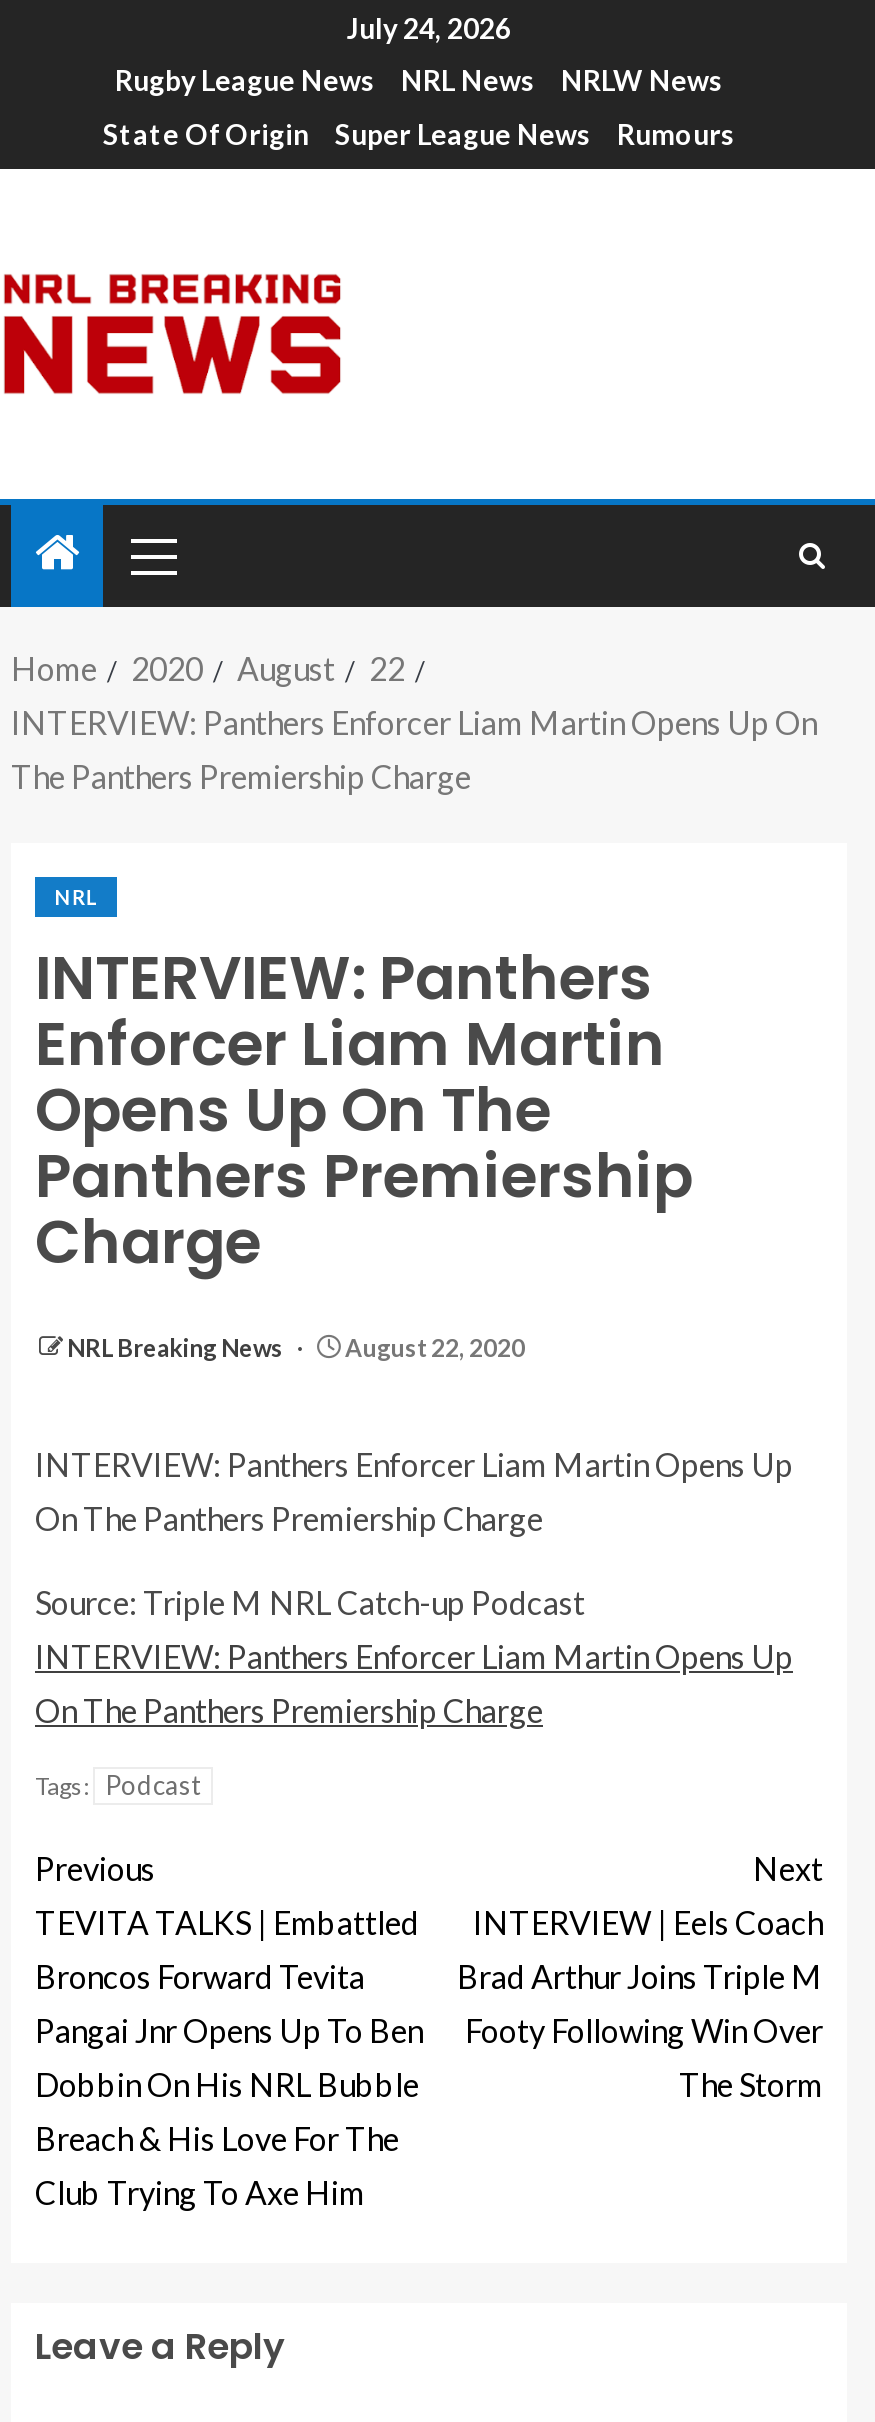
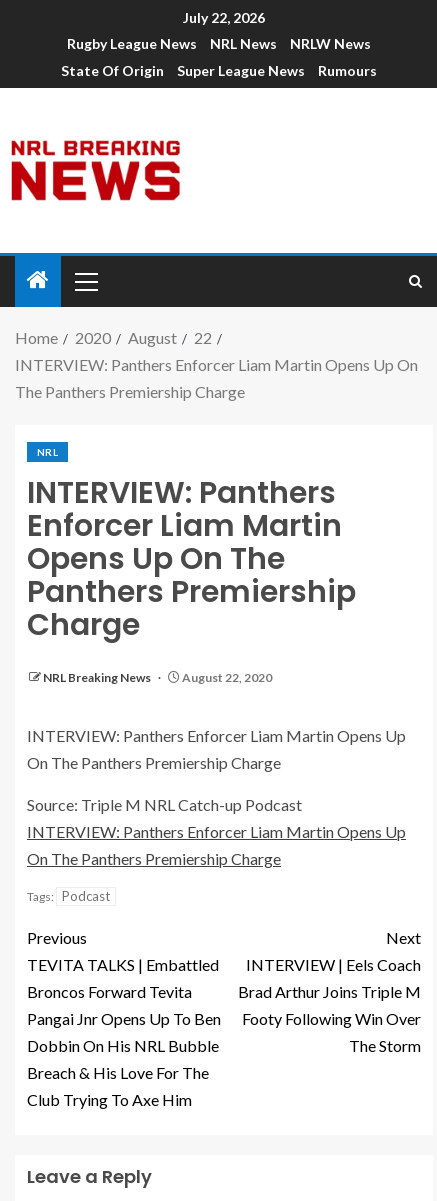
[347,12,511,46] July 24, 2026 -> [183,9,265,26] July 22, 2026

